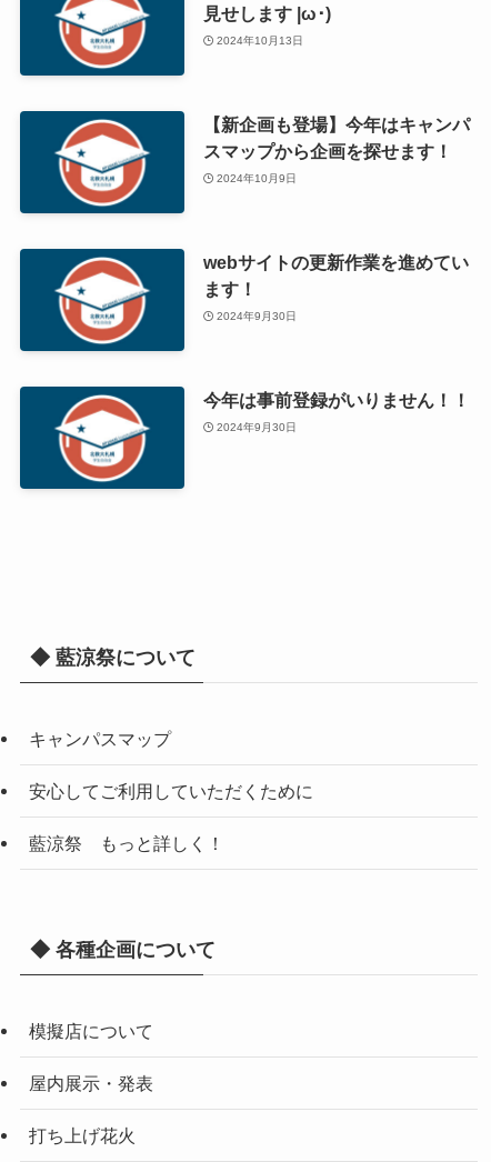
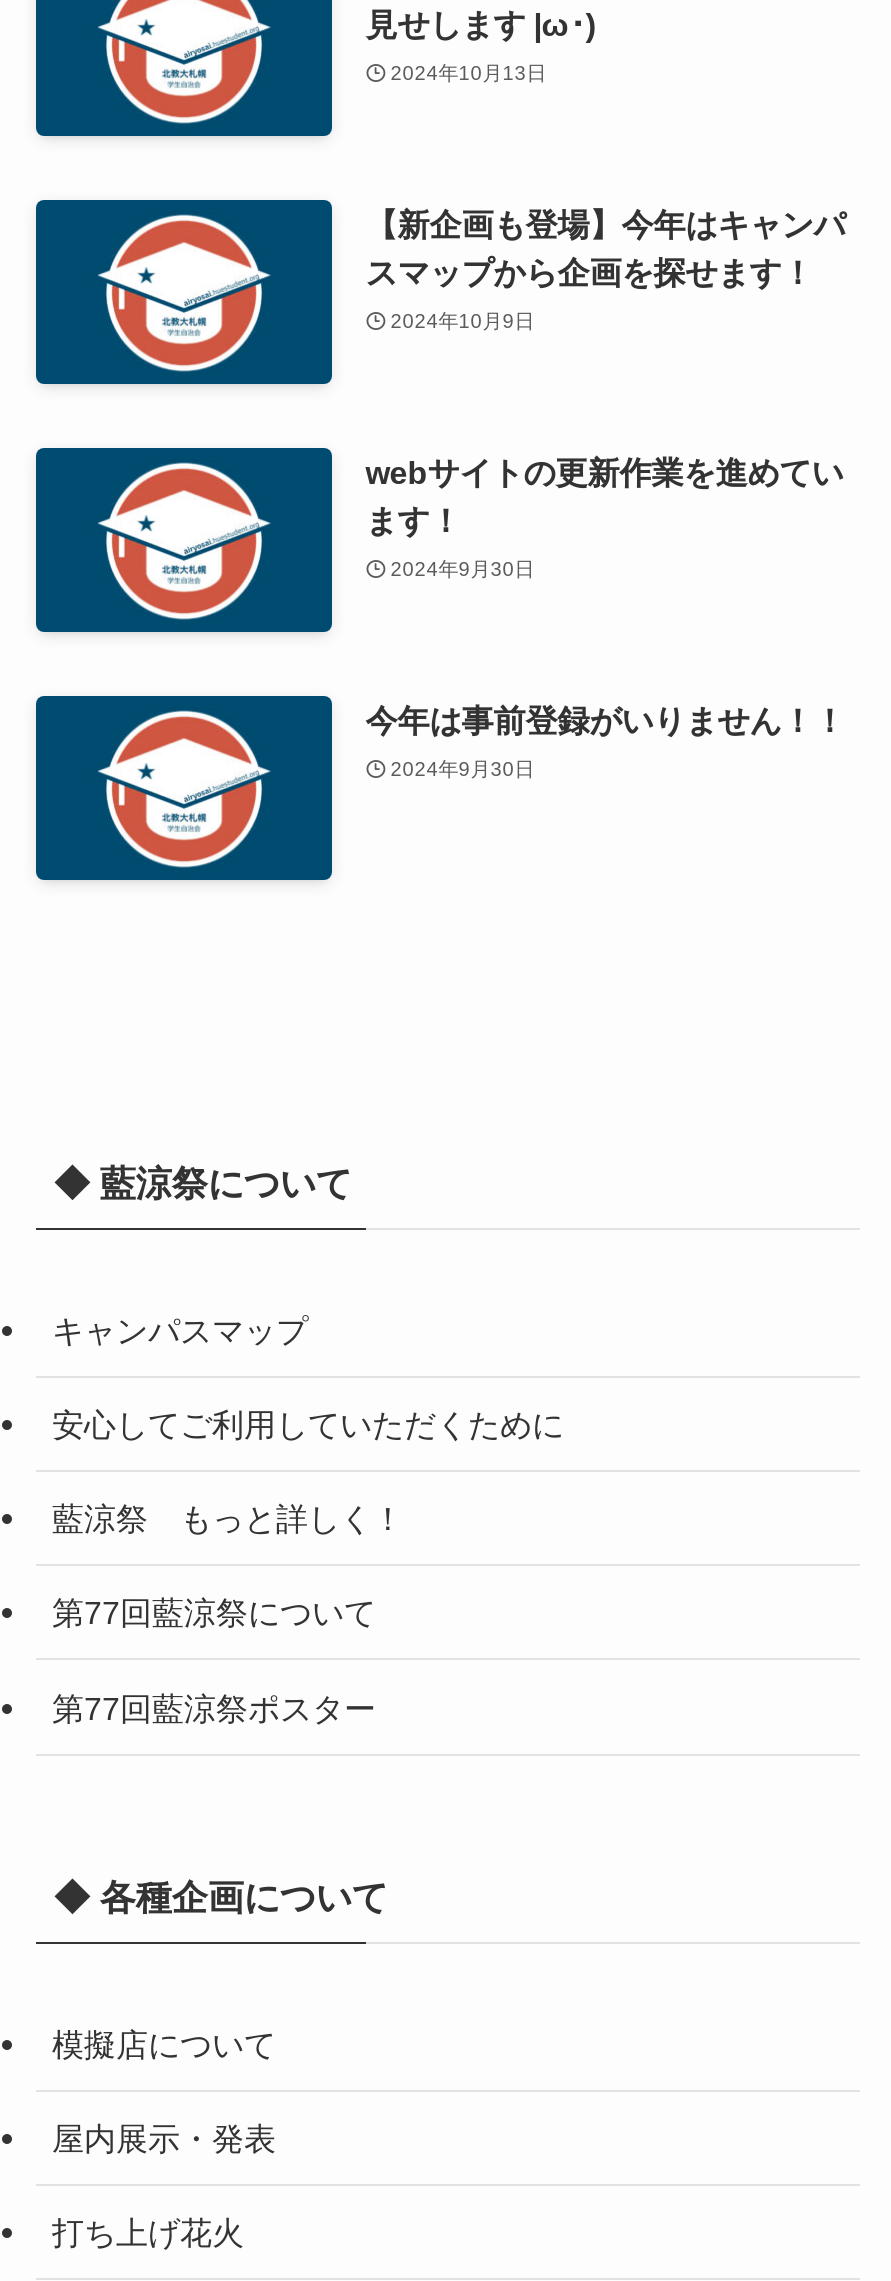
none -> [52,1595,376,1725] 第77回藍涼祭について | 第77回藍涼祭ポスター

